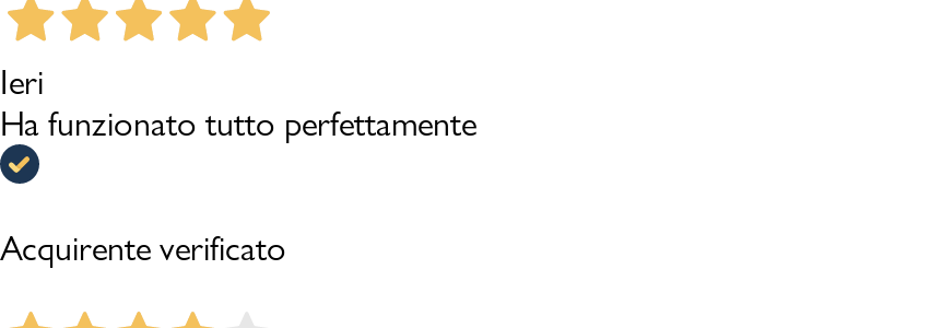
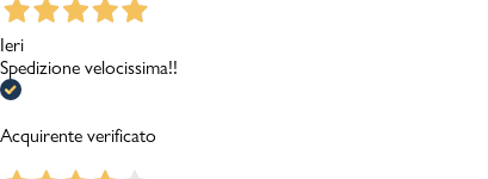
[0,103,476,144] Ha funzionato tutto perfettamente -> [0,56,178,79] Spedizione velocissima!!

